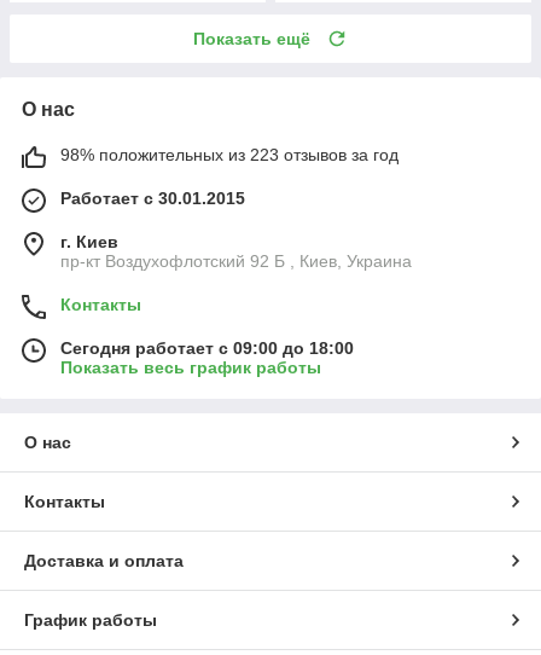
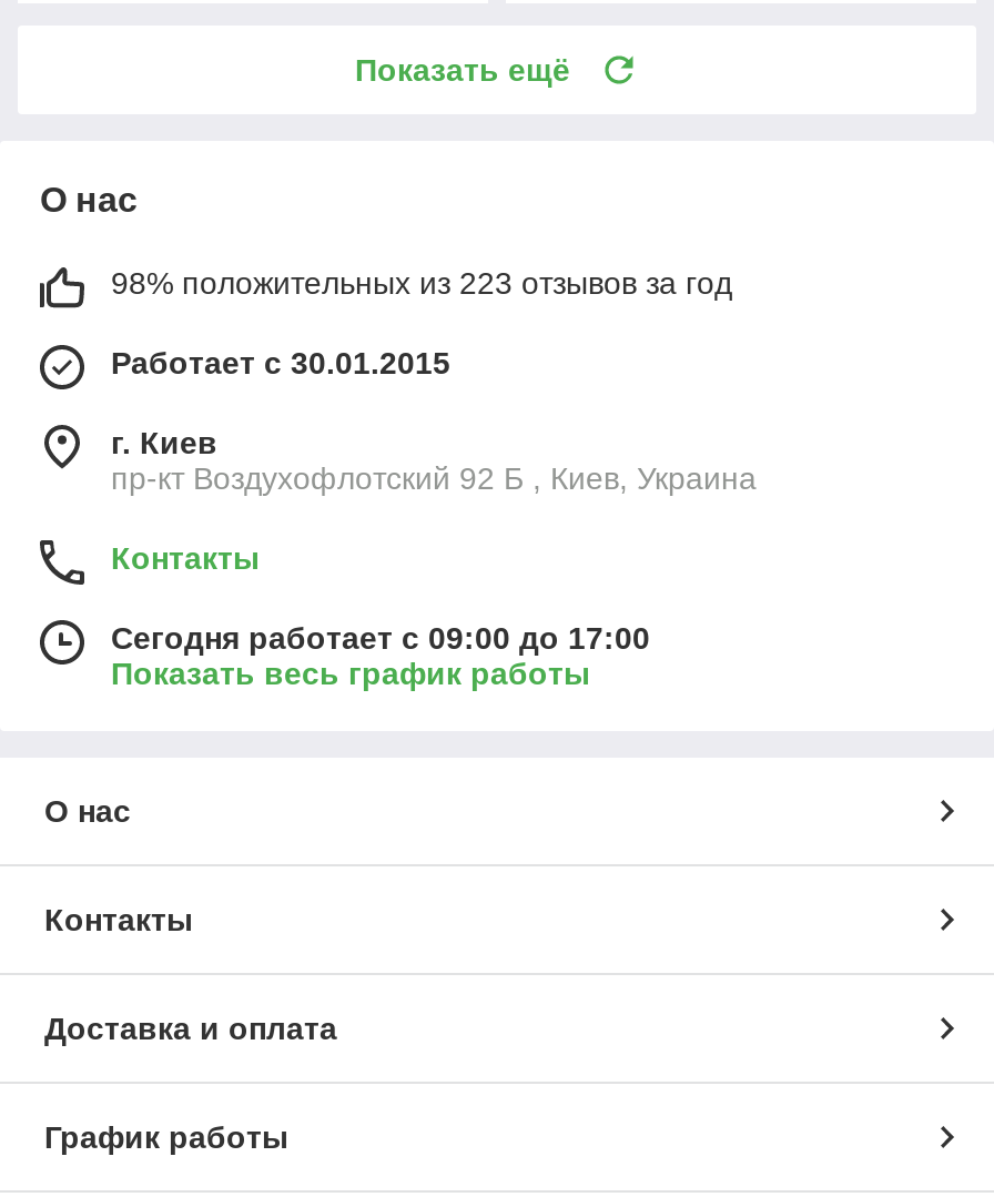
[60,338,354,357] Сегодня работает с 09:00 до 18:00 -> [111,620,650,655] Сегодня работает с 09:00 до 17:00

